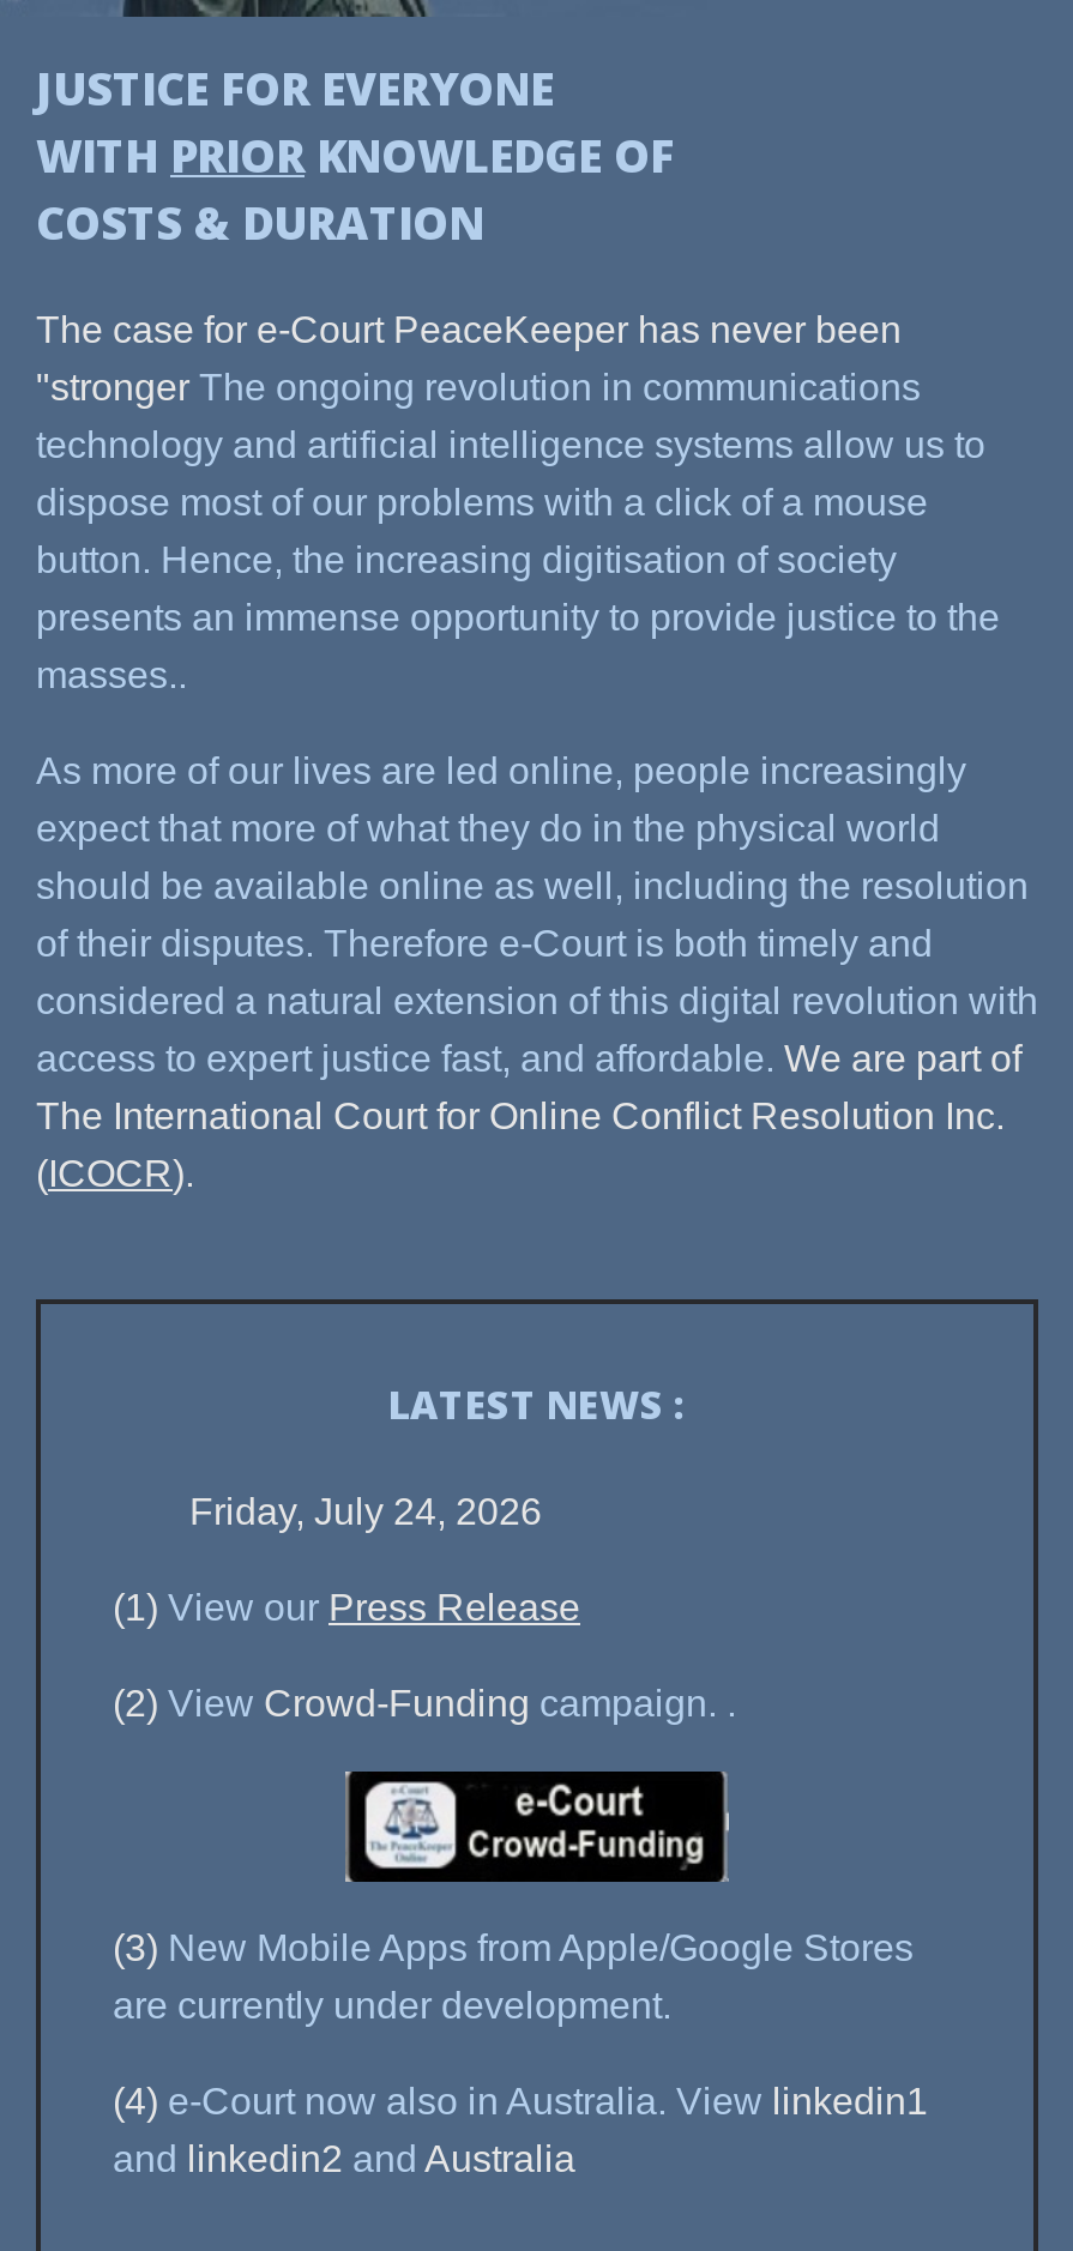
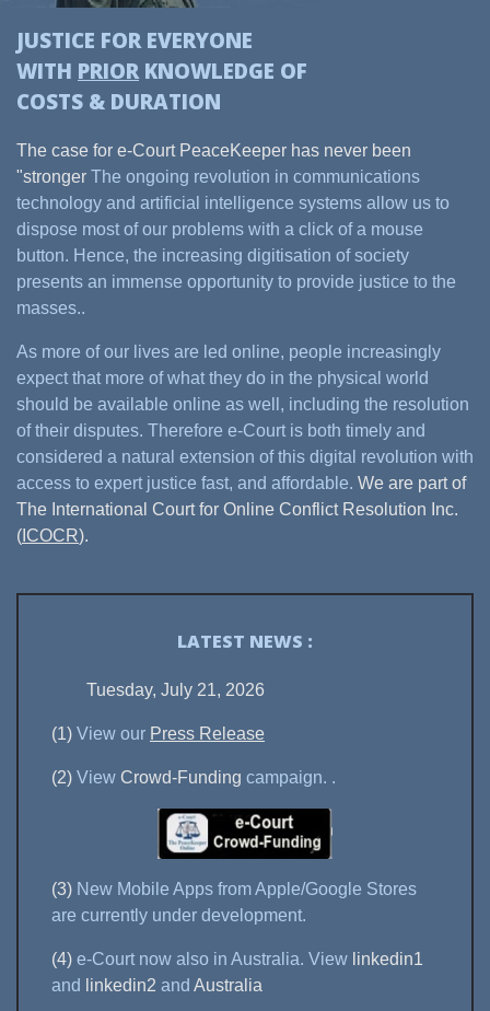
[189,1491,542,1532] Friday, July 24, 2026 -> [86,681,265,699] Tuesday, July 21, 2026

